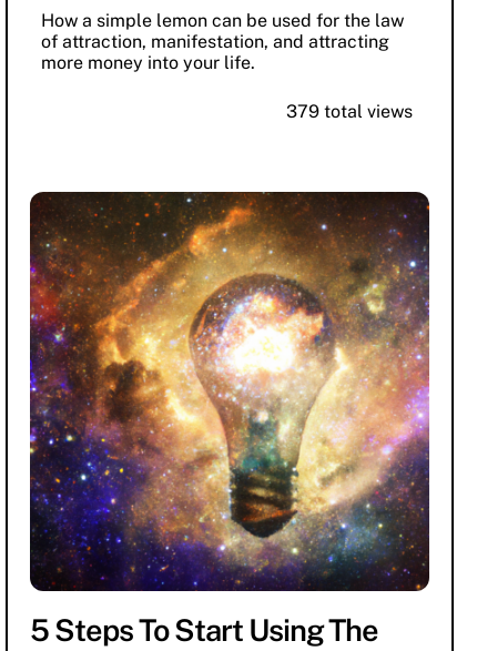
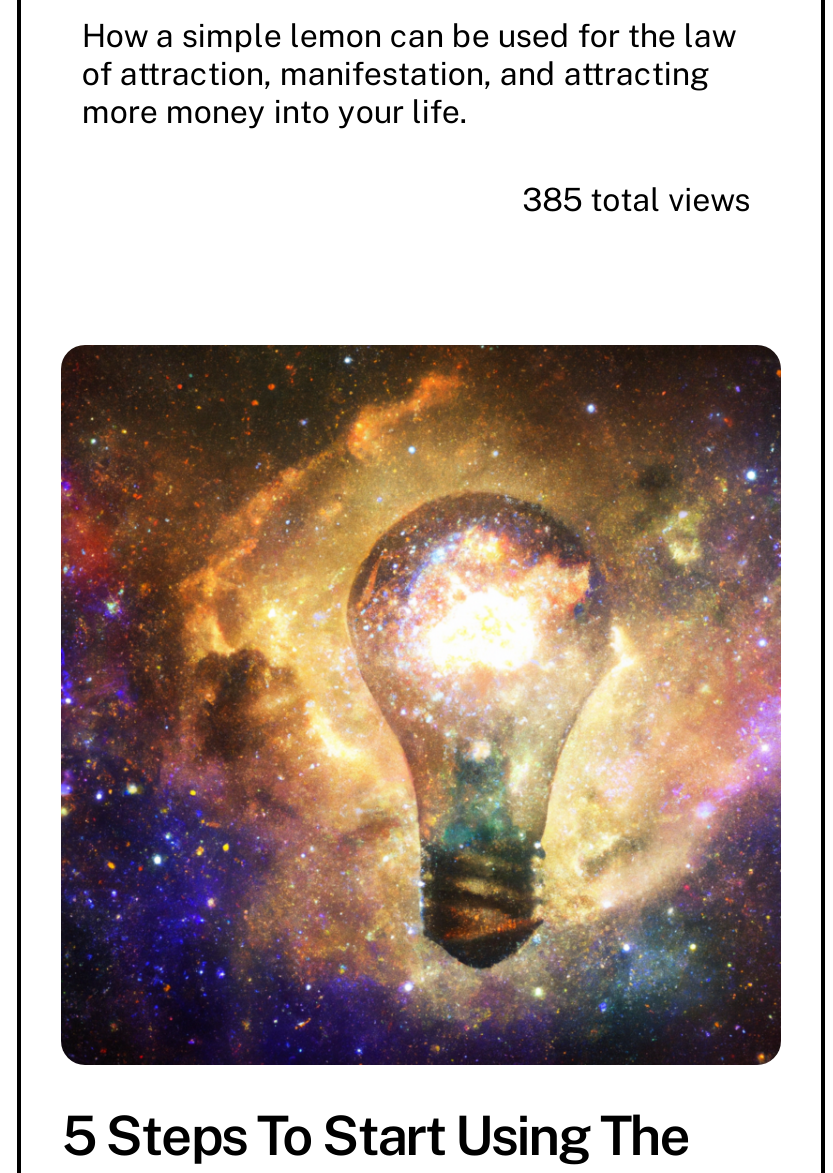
[286,101,412,122] 379 total views -> [522,182,750,220] 385 total views

